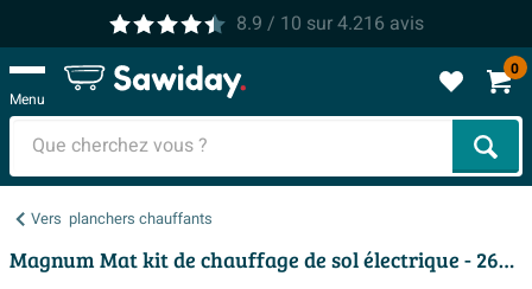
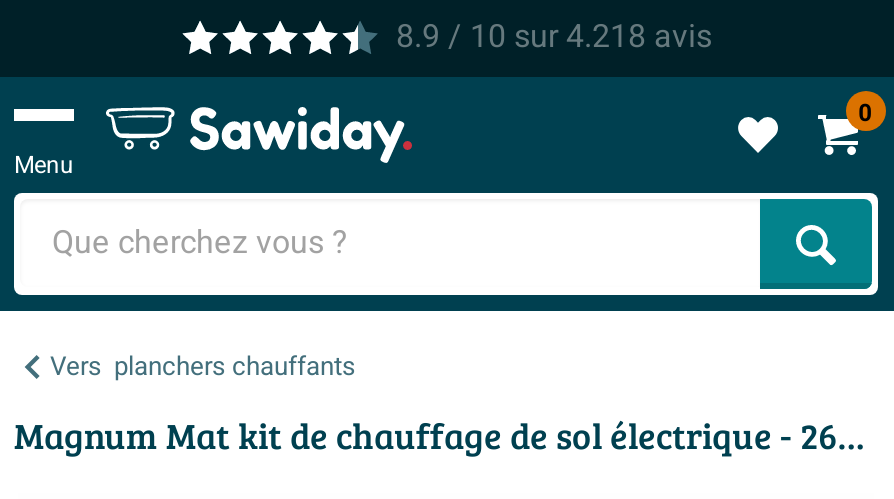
[236,9,424,38] 8.9 / 10 sur4.216 avis -> [396,13,712,61] 8.9 / 10 sur4.218 avis

